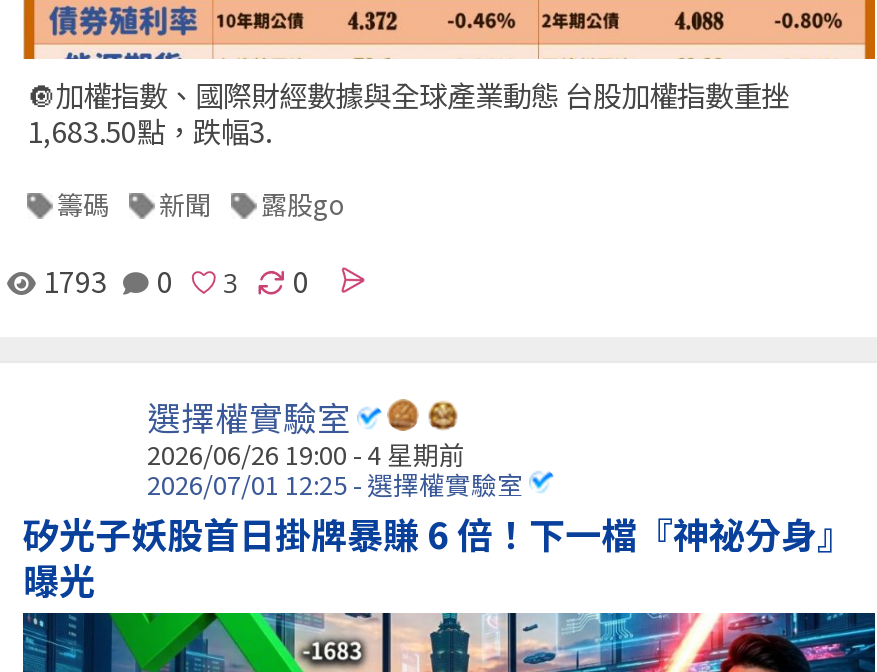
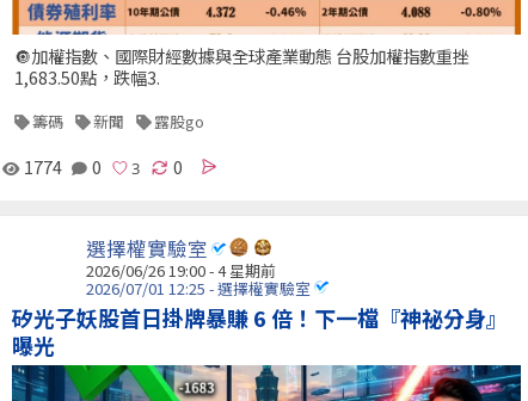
[43,259,173,301] 1793 0 -> [24,154,102,179] 1774 0

